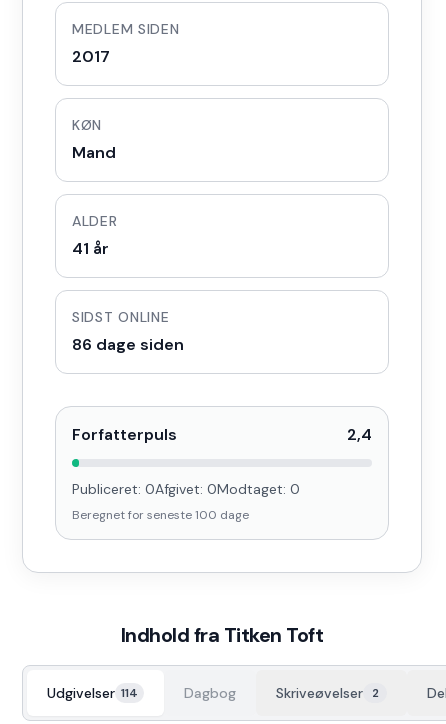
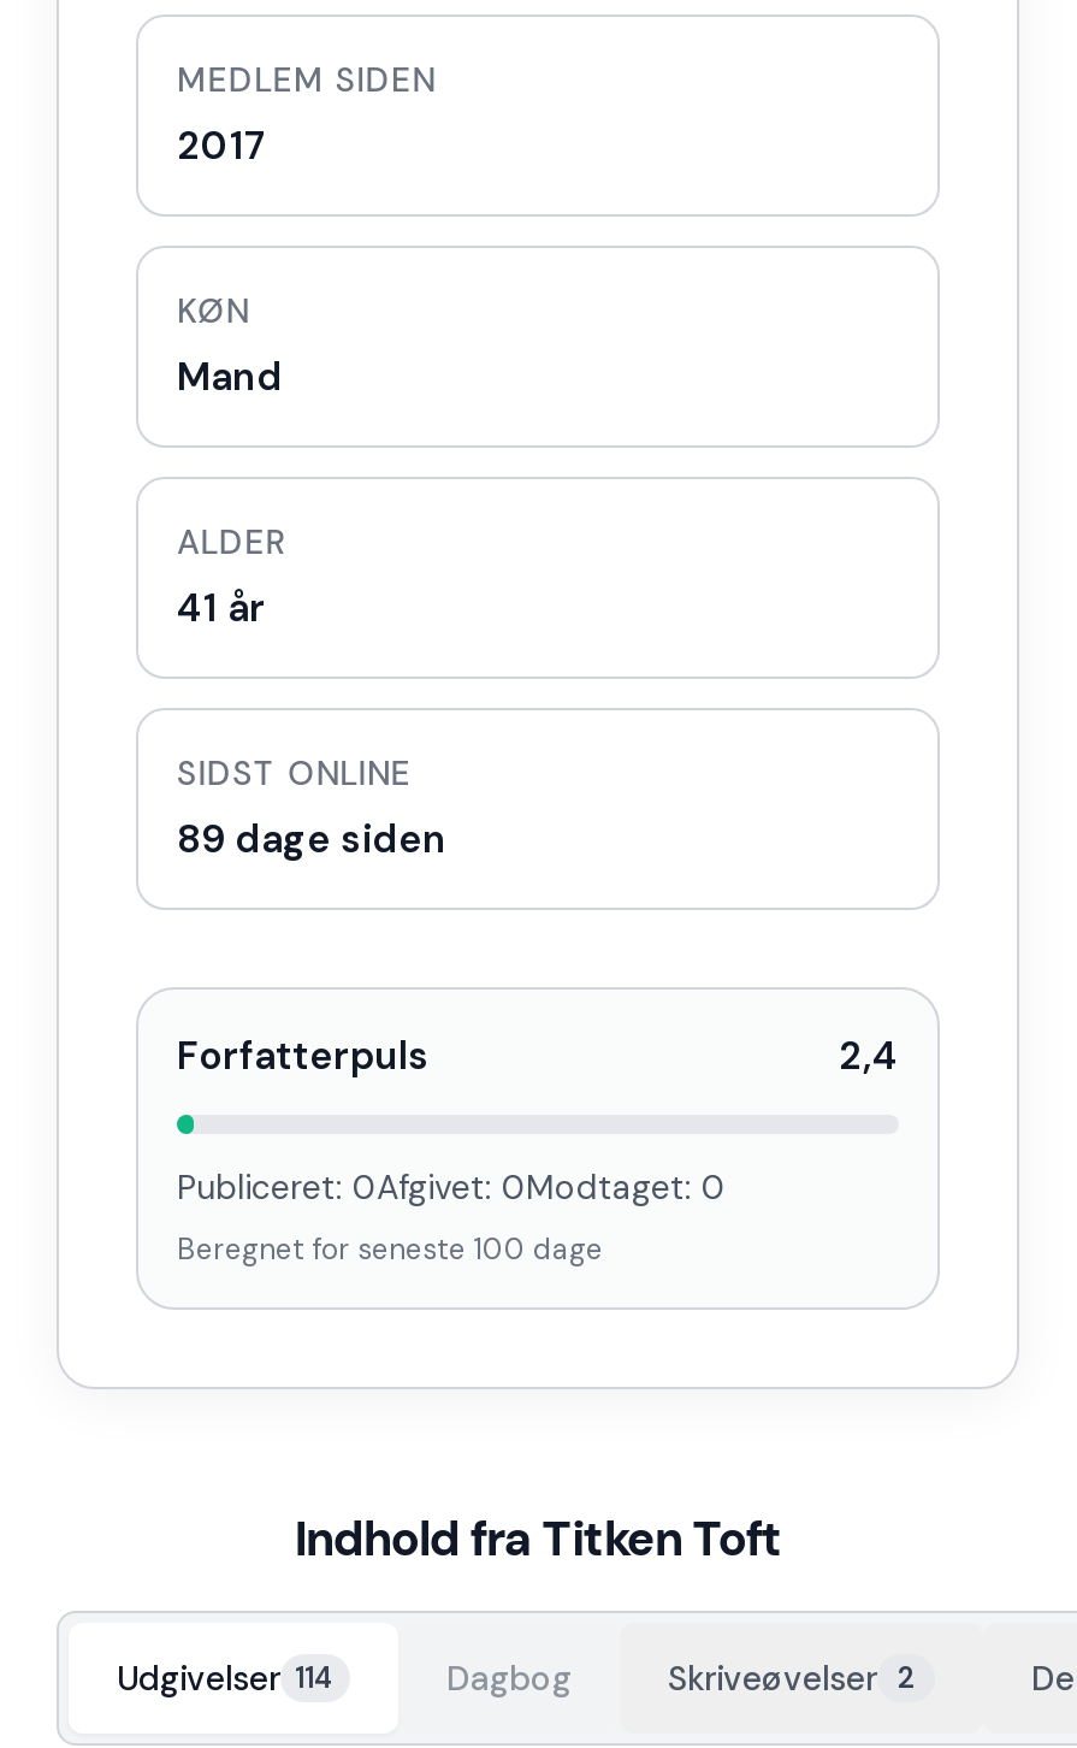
[72,334,184,355] 86 dage siden -> [177,814,446,864] 89 dage siden

